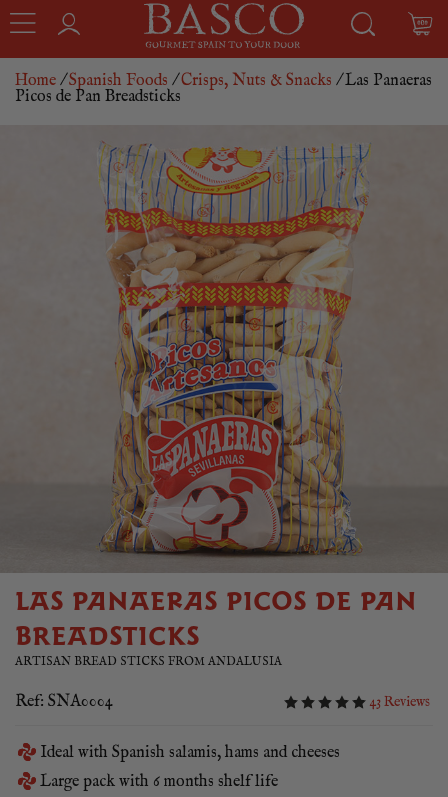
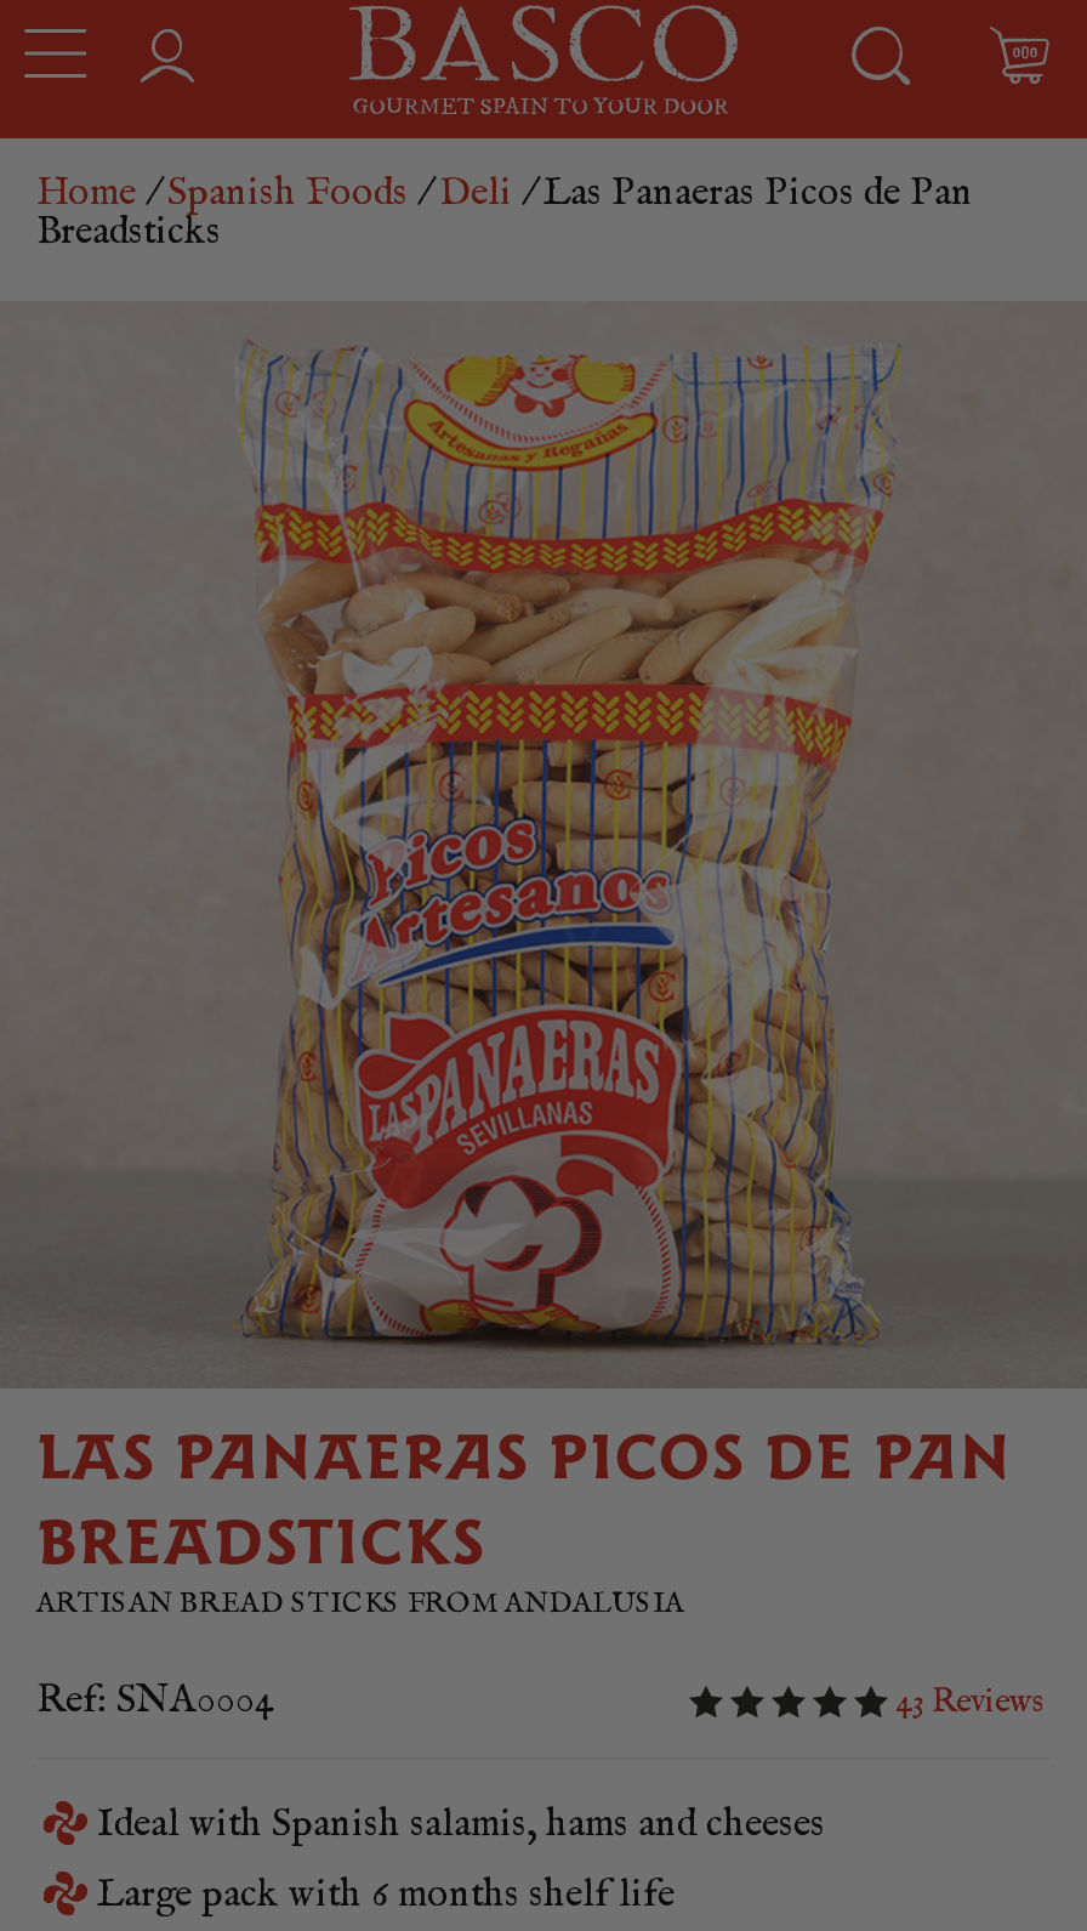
[15,71,432,107] Home /Spanish Foods /Crisps, Nuts & Snacks / Las Panaeras | Picos de Pan Breadsticks -> [36,170,973,257] Home /Spanish Foods /Deli / Las Panaeras Picos de Pan | Breadsticks

